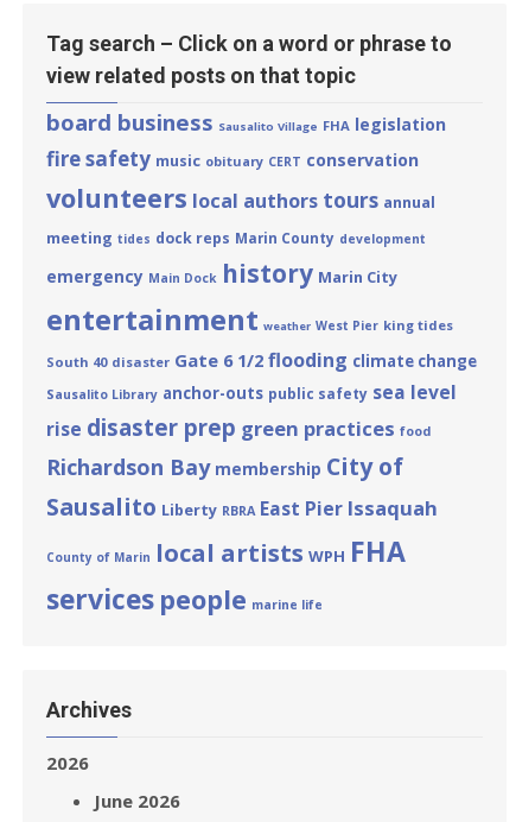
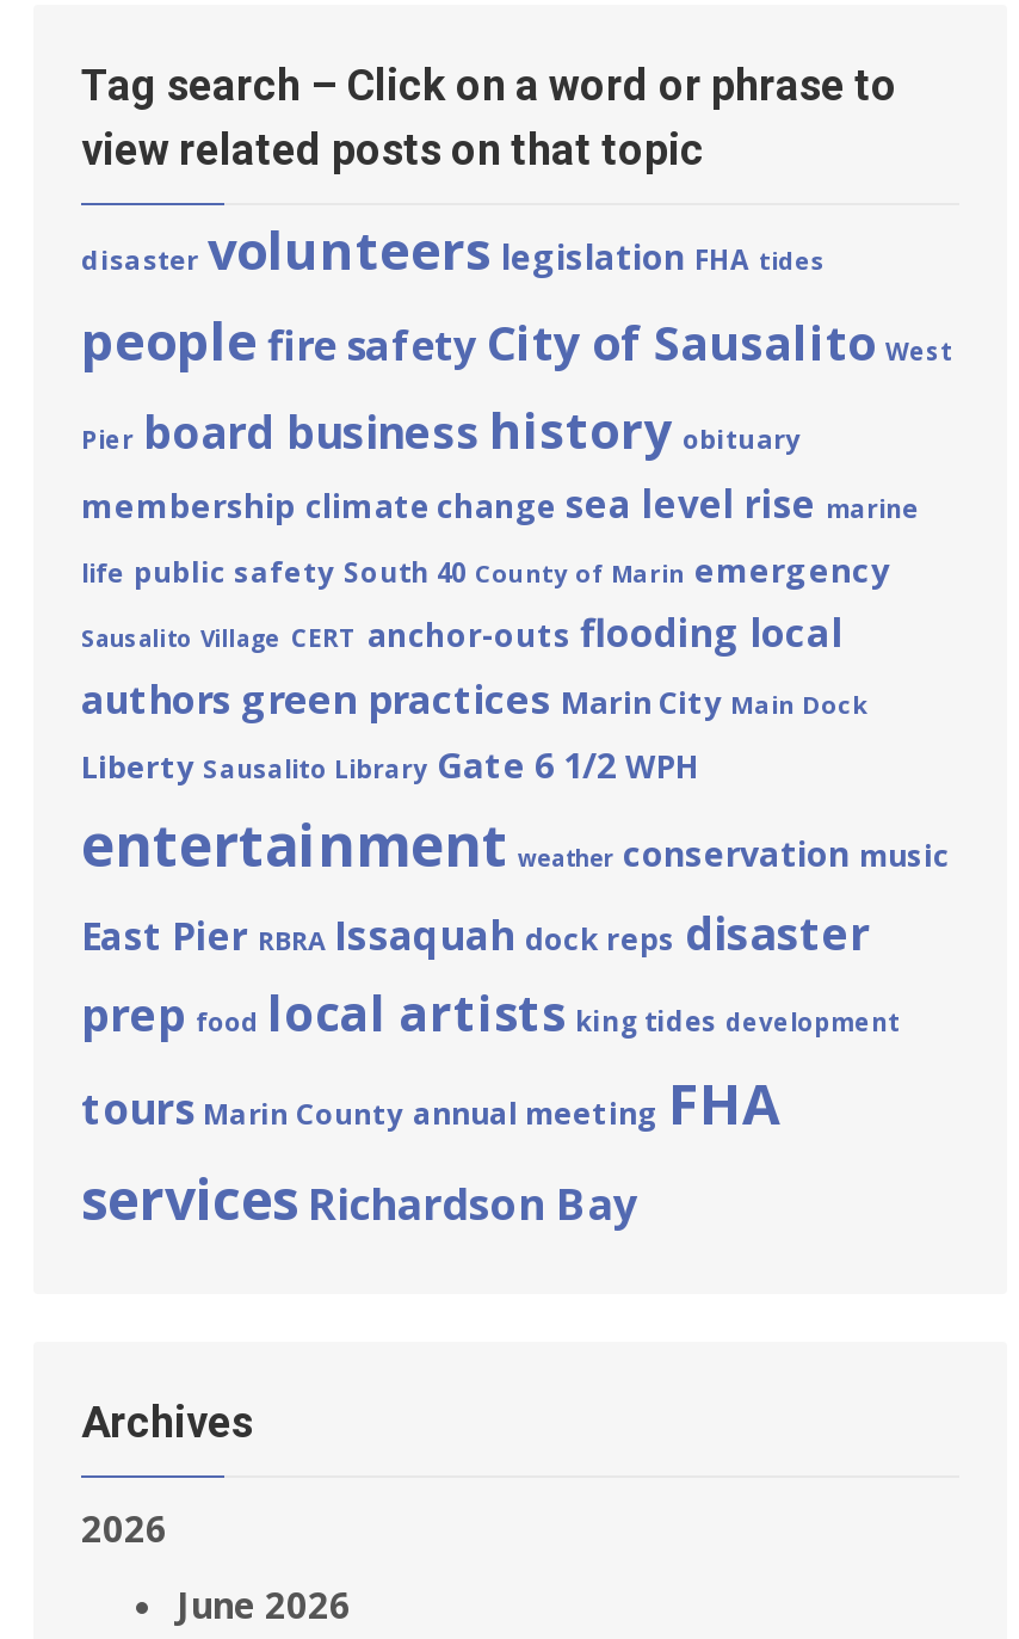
[46,107,477,618] board business Sausalito Village FHA legislation | fire safety music obituary CERT conservation | volunteers local authors tours annual | meeting tides dock reps Marin County development | emergency Main Dock history Marin City | entertainment weather West Pier king tides | South 40 disaster Gate 6 1/2 flooding climate change | Sausalito Library anchor-outs public safety sea level | rise disaster prep green practices food | Richardson Bay membership City of | Sausalito Liberty RBRA East Pier Issaquah | County of Marin local artists WPH FHA | services people marine life -> [81,215,952,1237] disaster volunteers legislation FHA tides | people fire safety City of Sausalito West | Pier board business history obituary | membership climate change sea level rise marine | life public safety South 40 County of Marin emergency | Sausalito Village CERT anchor-outs flooding local | authors green practices Marin City Main Dock | Liberty Sausalito Library Gate 6 1/2 WPH | entertainment weather conservation music | East Pier RBRA Issaquah dock reps disaster | prep food local artists king tides development | tours Marin County annual meeting FHA | services Richardson Bay

